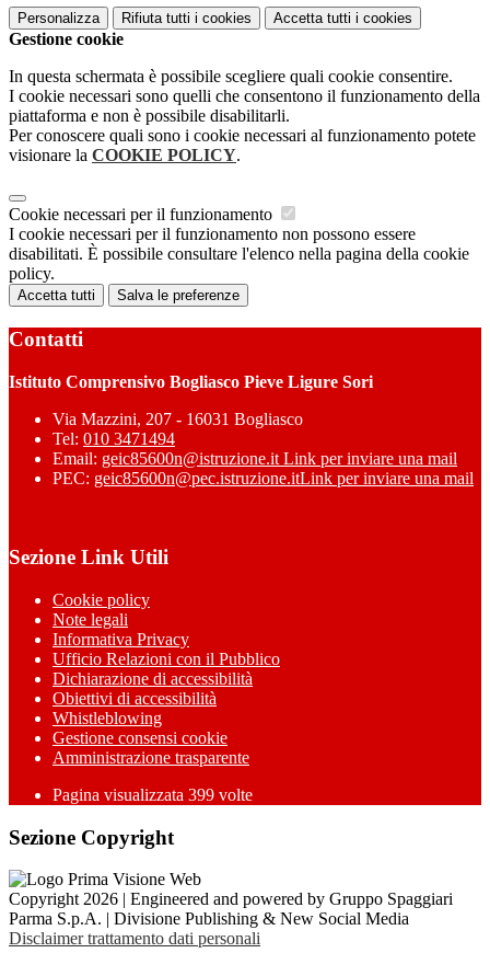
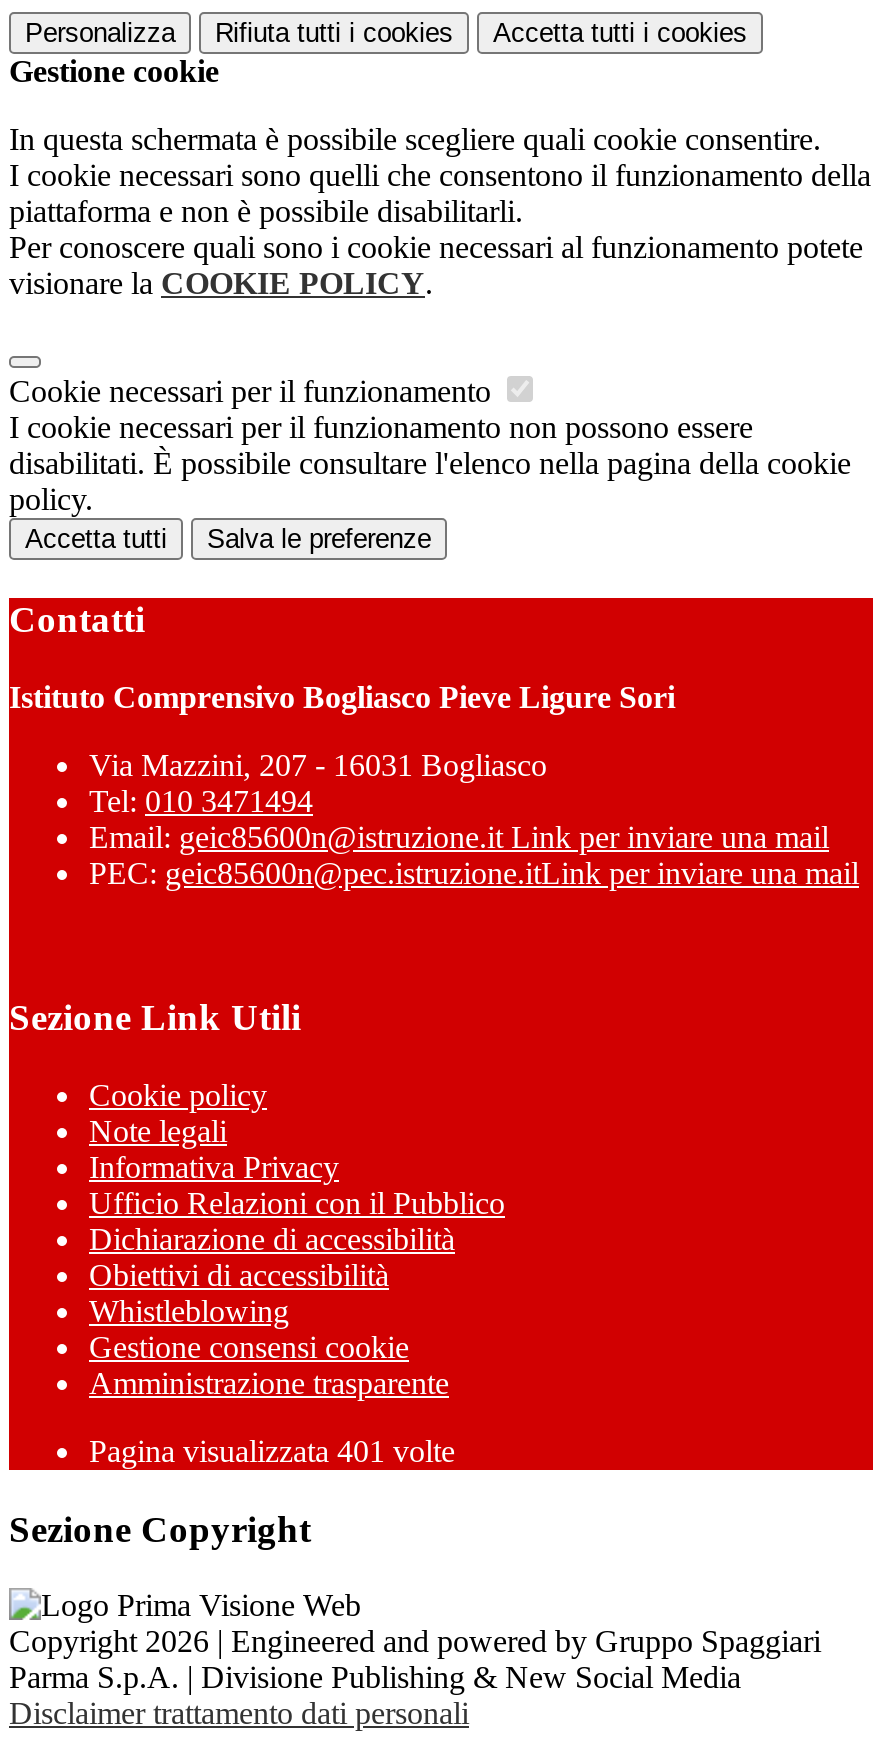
[52,785,253,804] Pagina visualizzata 399 volte -> [89,1434,455,1468] Pagina visualizzata 401 volte

